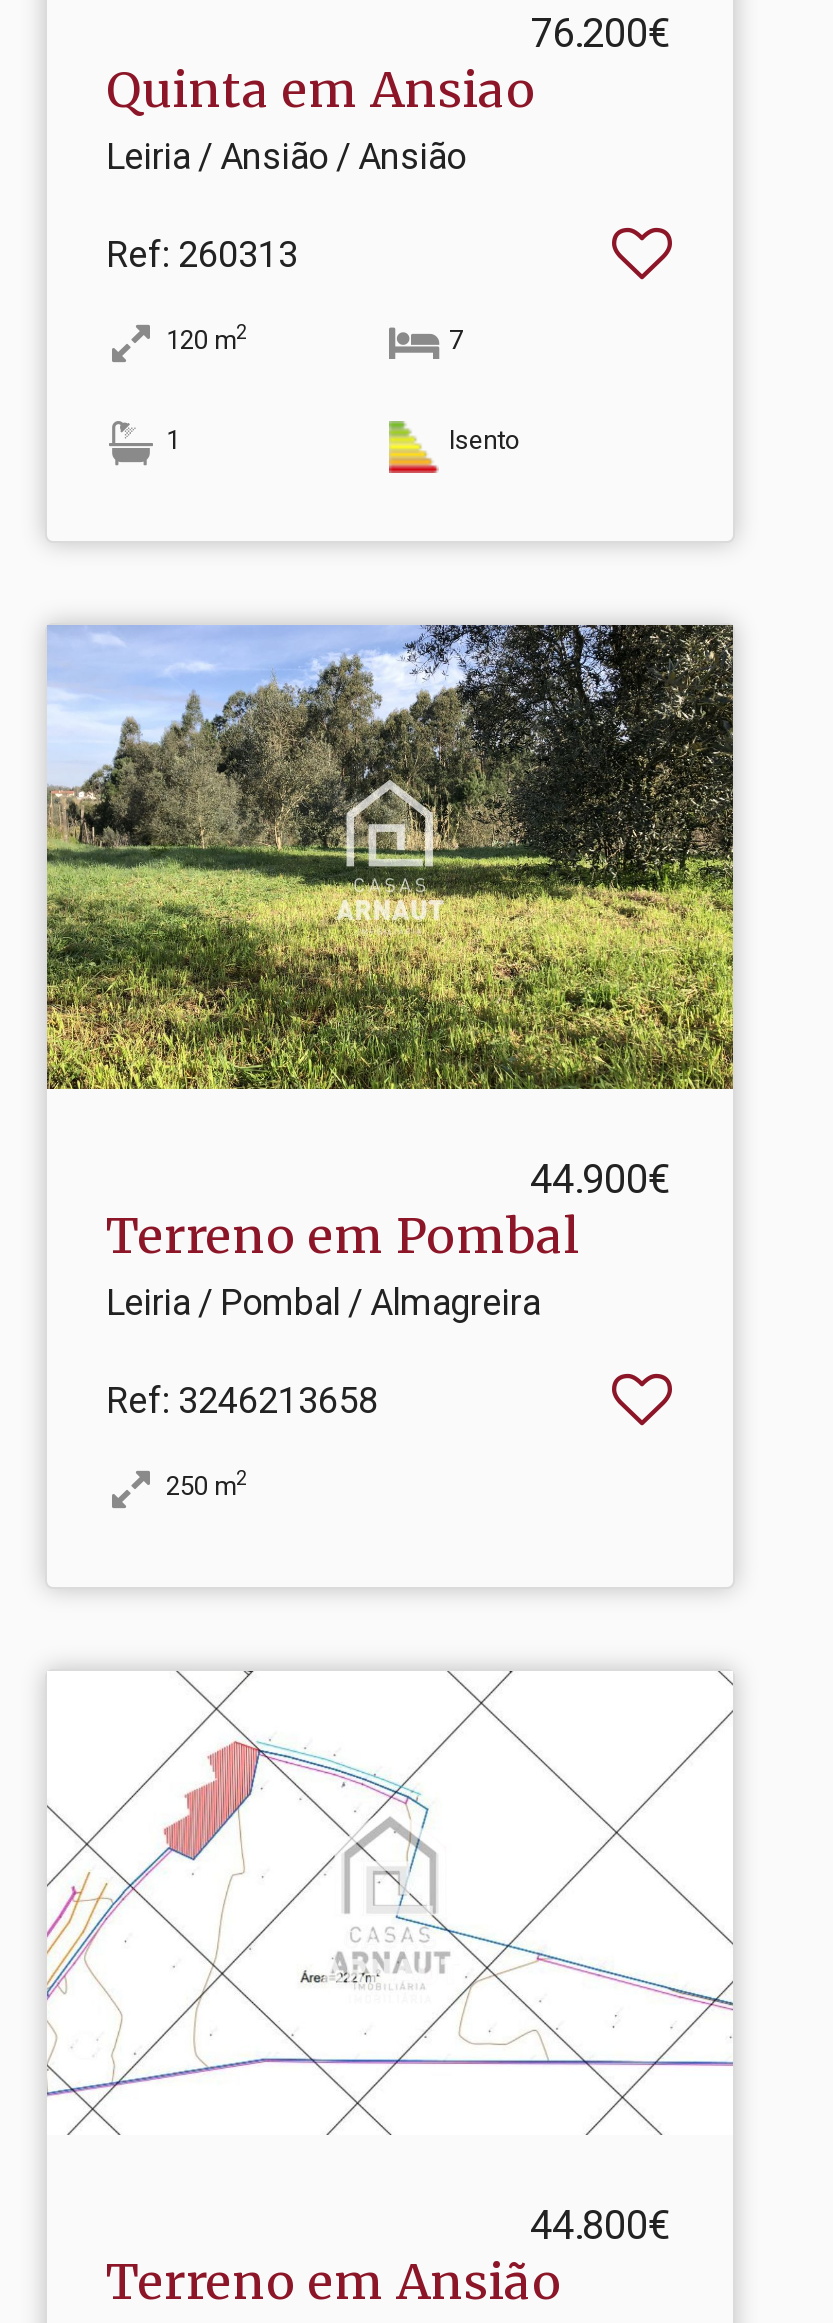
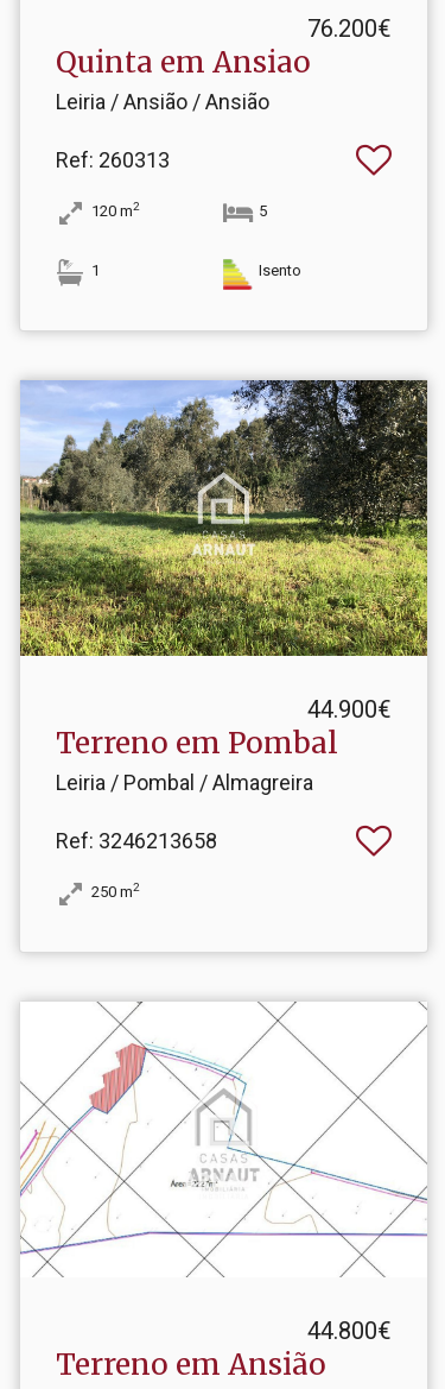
[449,325,463,355] 7 -> [259,202,267,220] 5

